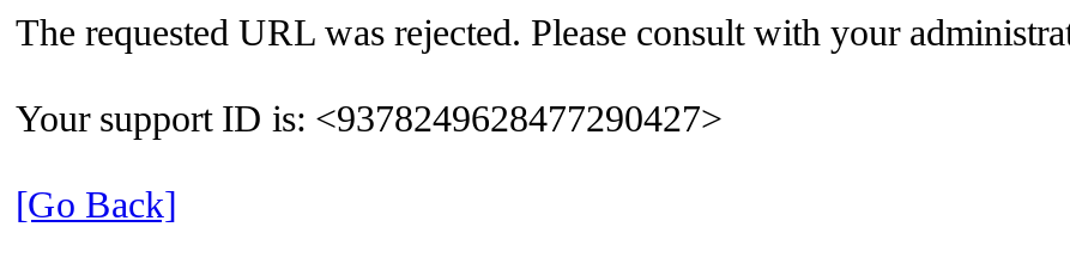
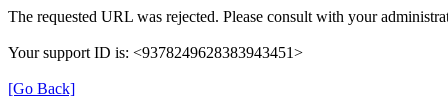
[16,98,723,139] Your support ID is: <9378249628477290427> -> [8,44,303,61] Your support ID is: <9378249628383943451>

